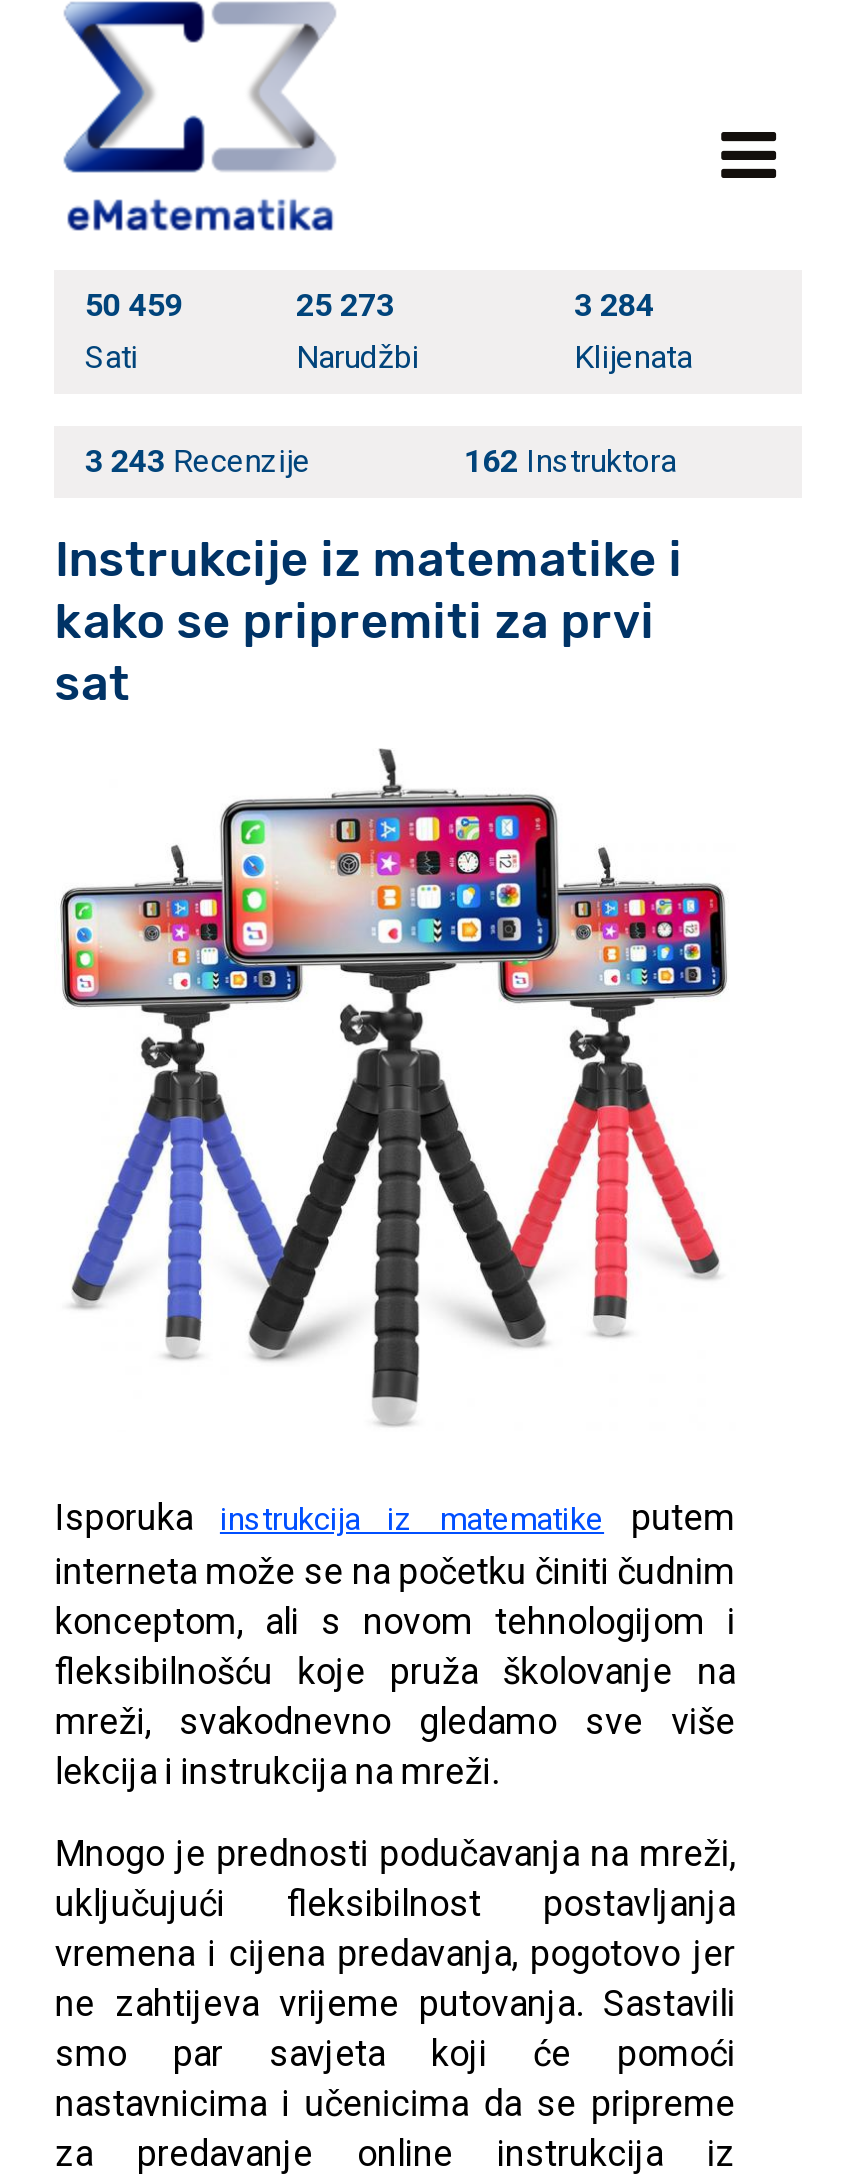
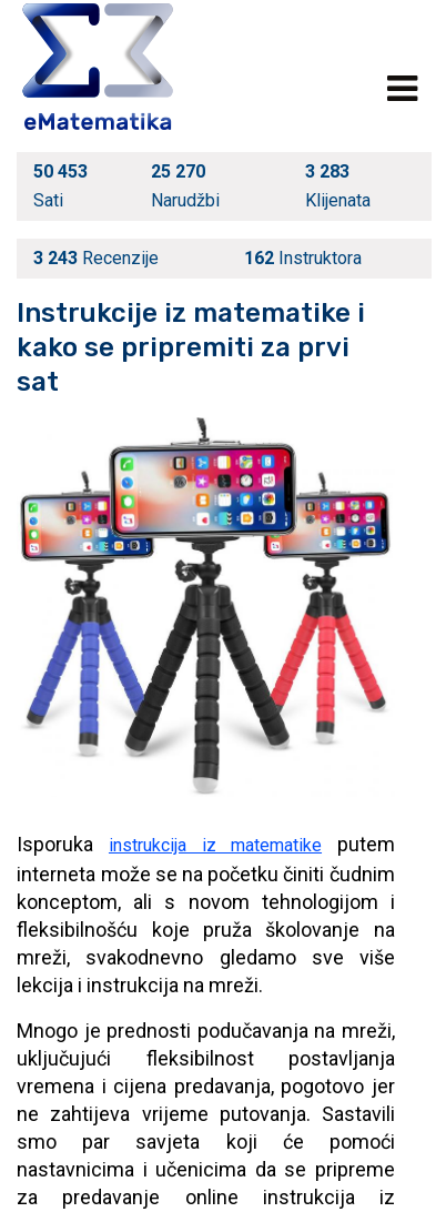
[85,286,183,324] 50 459 -> [34,161,88,182] 50 453
[296,286,394,324] 25 273 -> [151,161,205,182] 25 270
[574,286,654,324] 3 284 -> [305,161,349,182] 3 283

